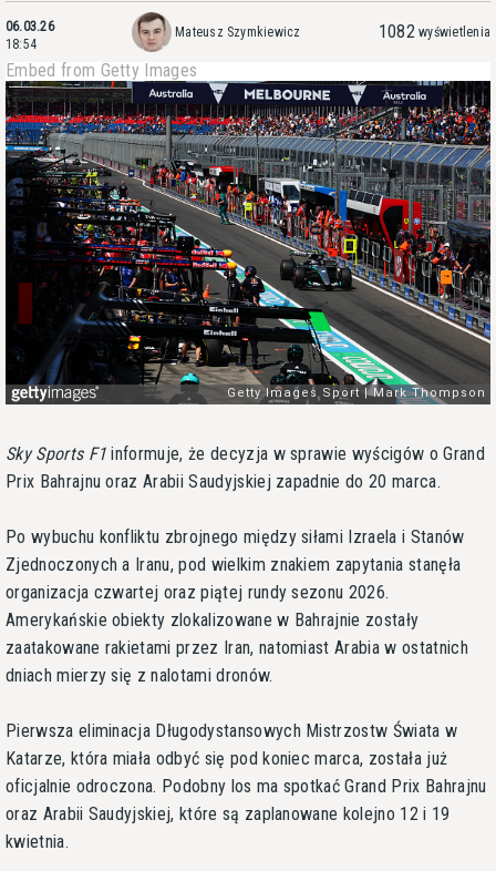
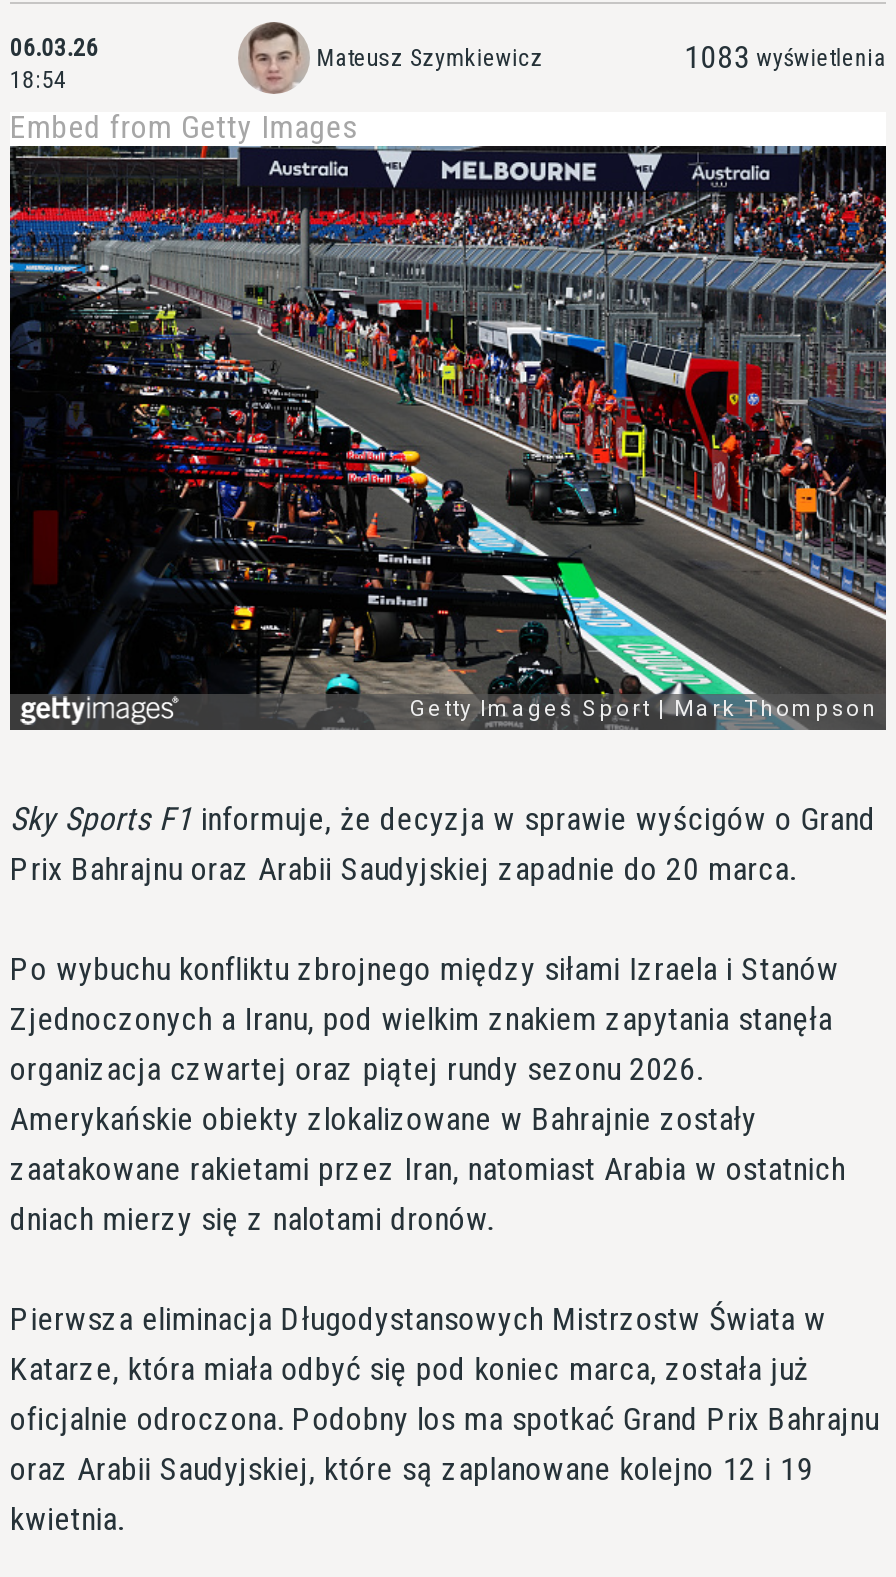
[378,21,490,42] 1082 wyświetlenia -> [684,38,886,76] 1083 wyświetlenia

